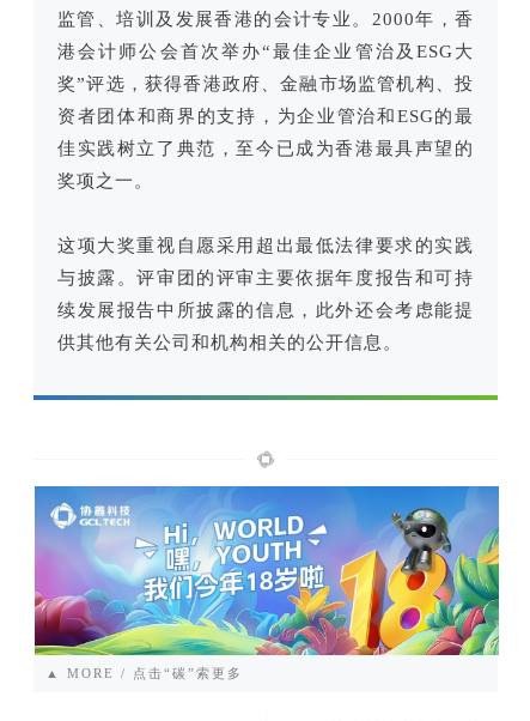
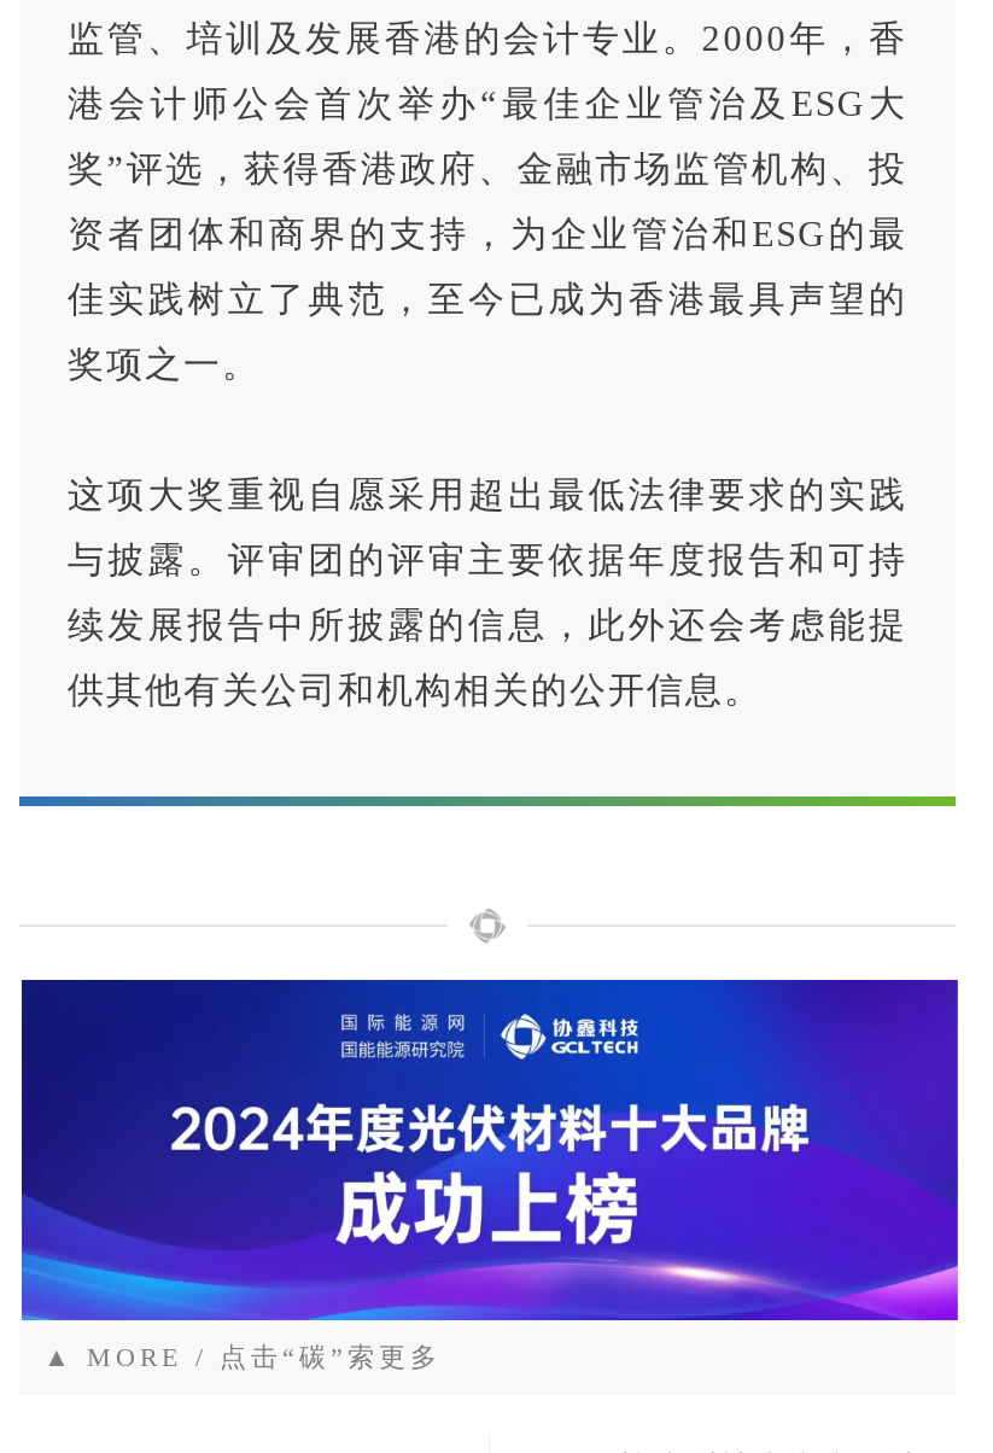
[33,485,500,656] [image] -> [19,978,960,1323] [image]

